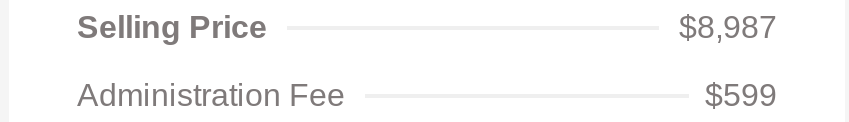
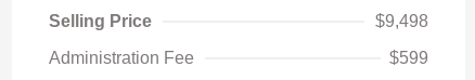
[679,9,777,43] $8,987 -> [375,12,428,30] $9,498

